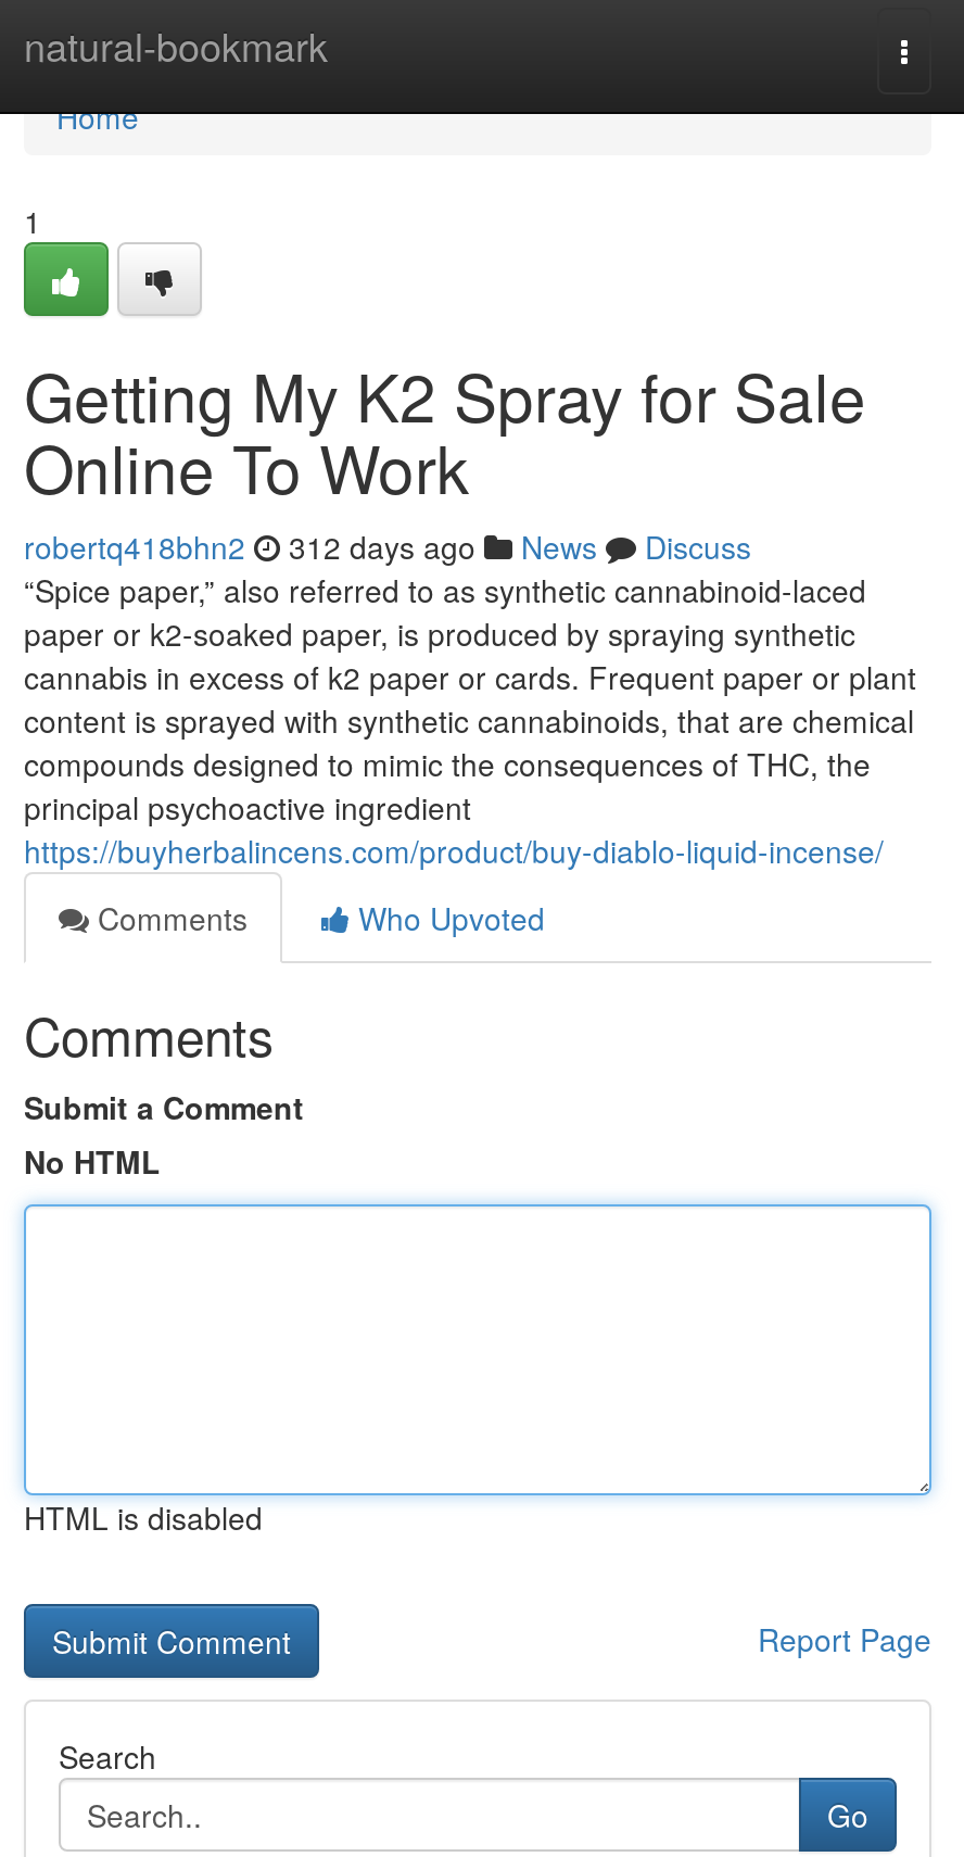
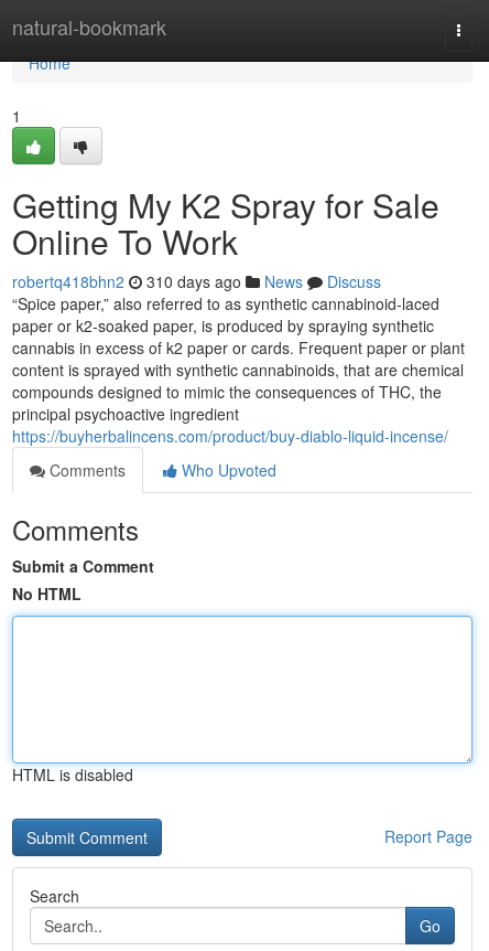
[24,525,751,568] robertq418bhn2 312 days ago News Discuss -> [12,270,381,292] robertq418bhn2 310 days ago News Discuss

